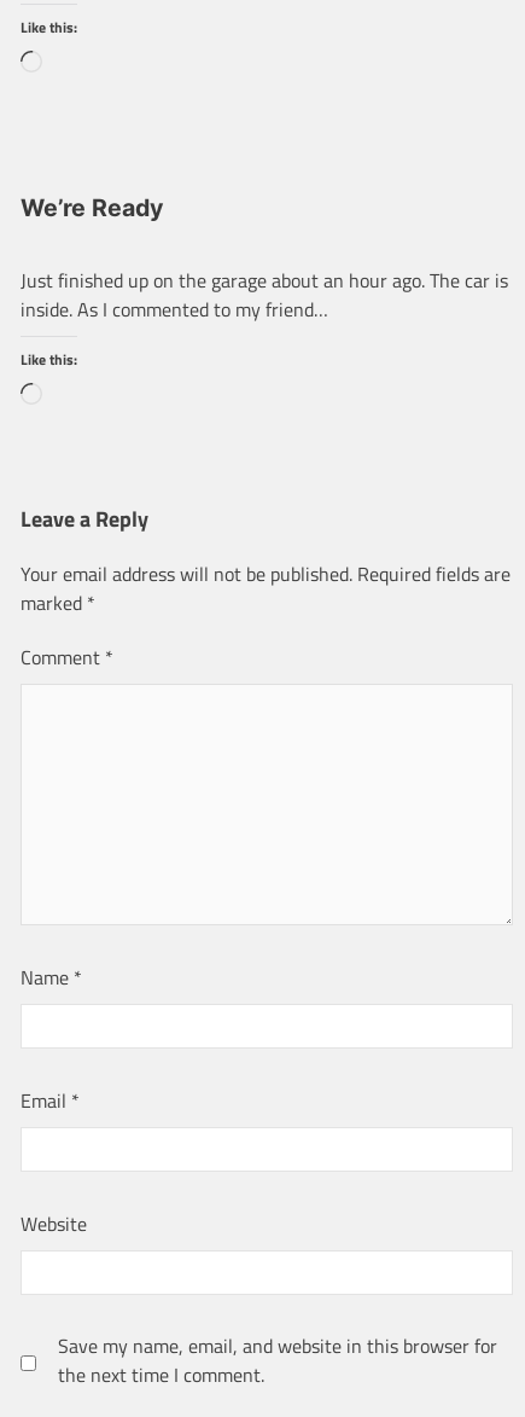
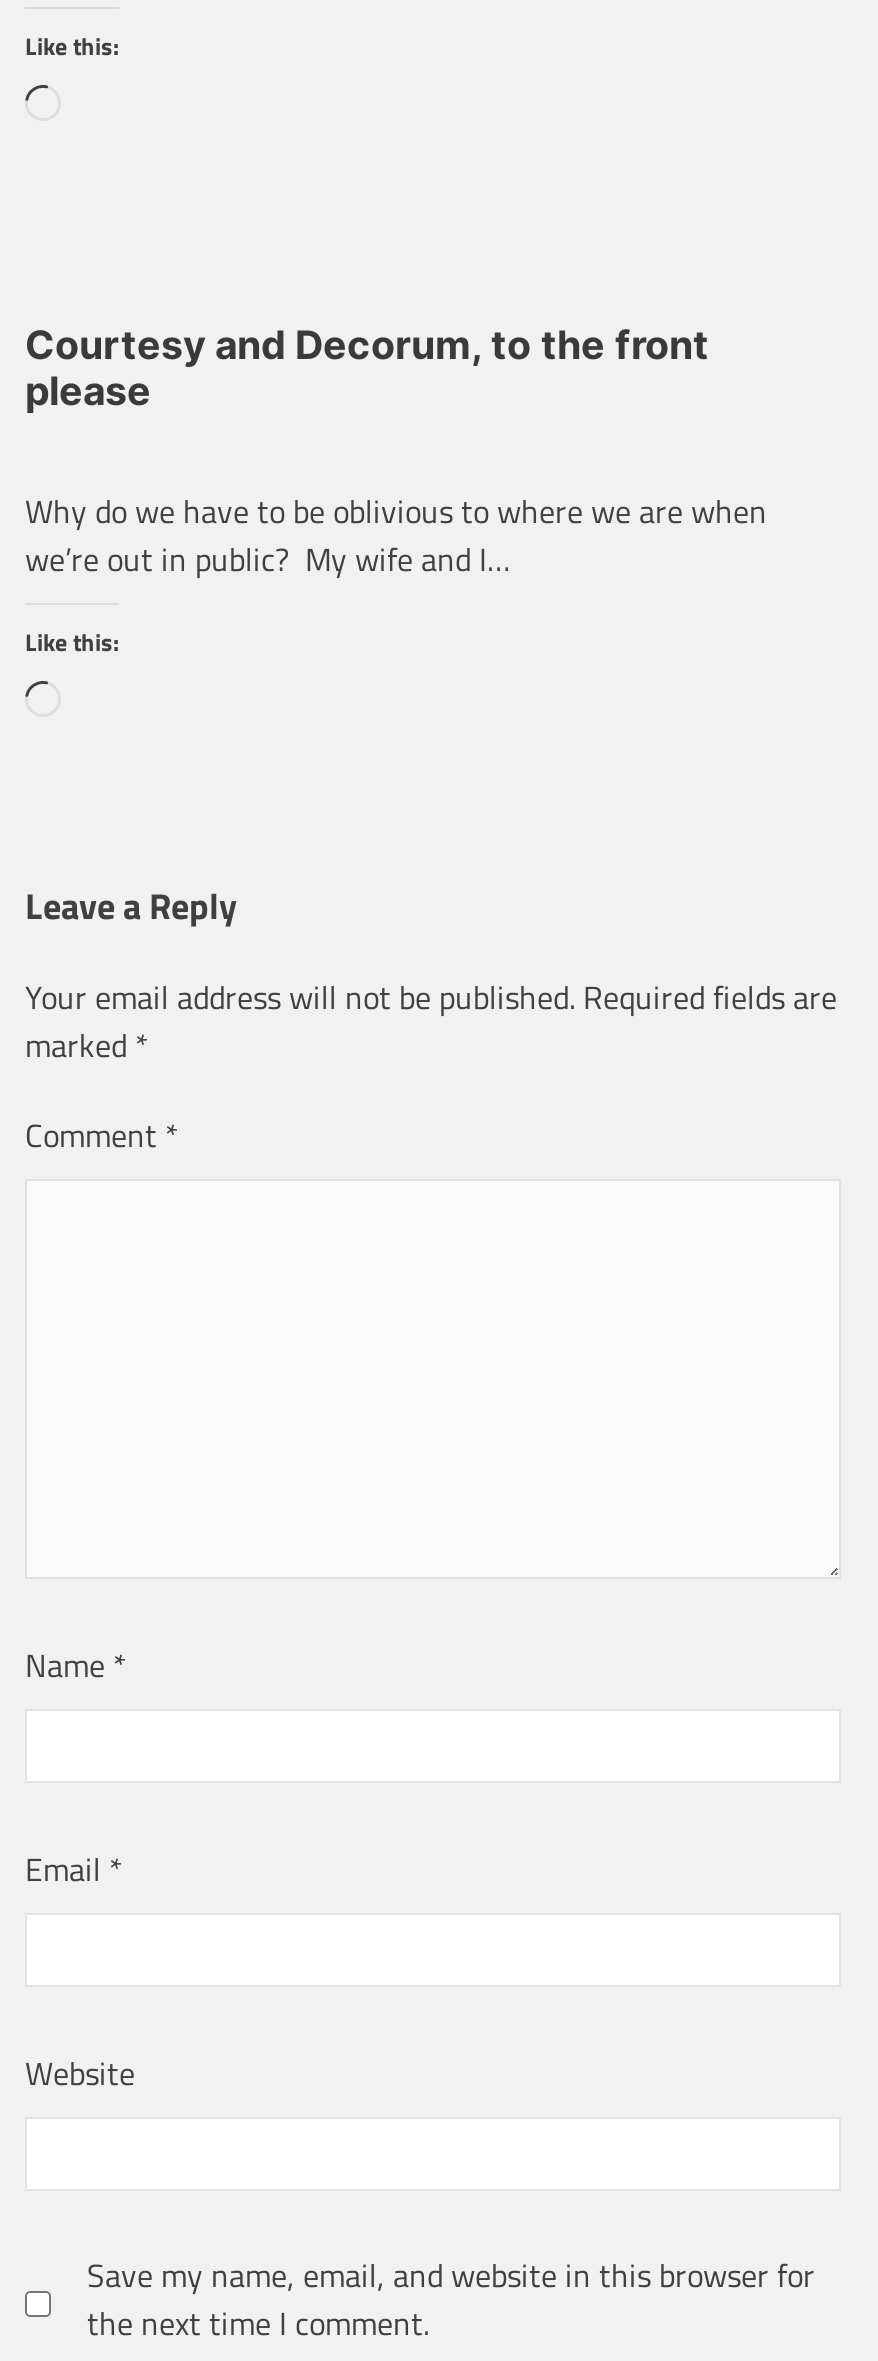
[21,193,163,222] We’re Ready -> [25,320,709,414] Courtesy and Decorum, to the front | please
[21,266,508,324] Just finished up on the garage about an hour ago. The car is | inside. As I commented to my friend… -> [25,488,767,584] Why do we have to be oblivious to where we are when | we’re out in public? My wife and I…

